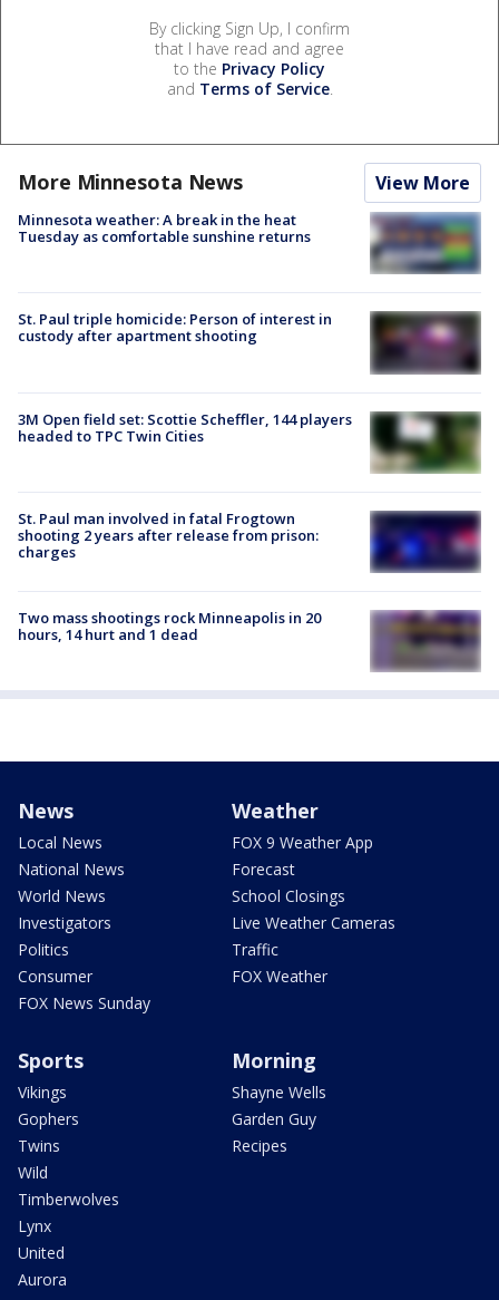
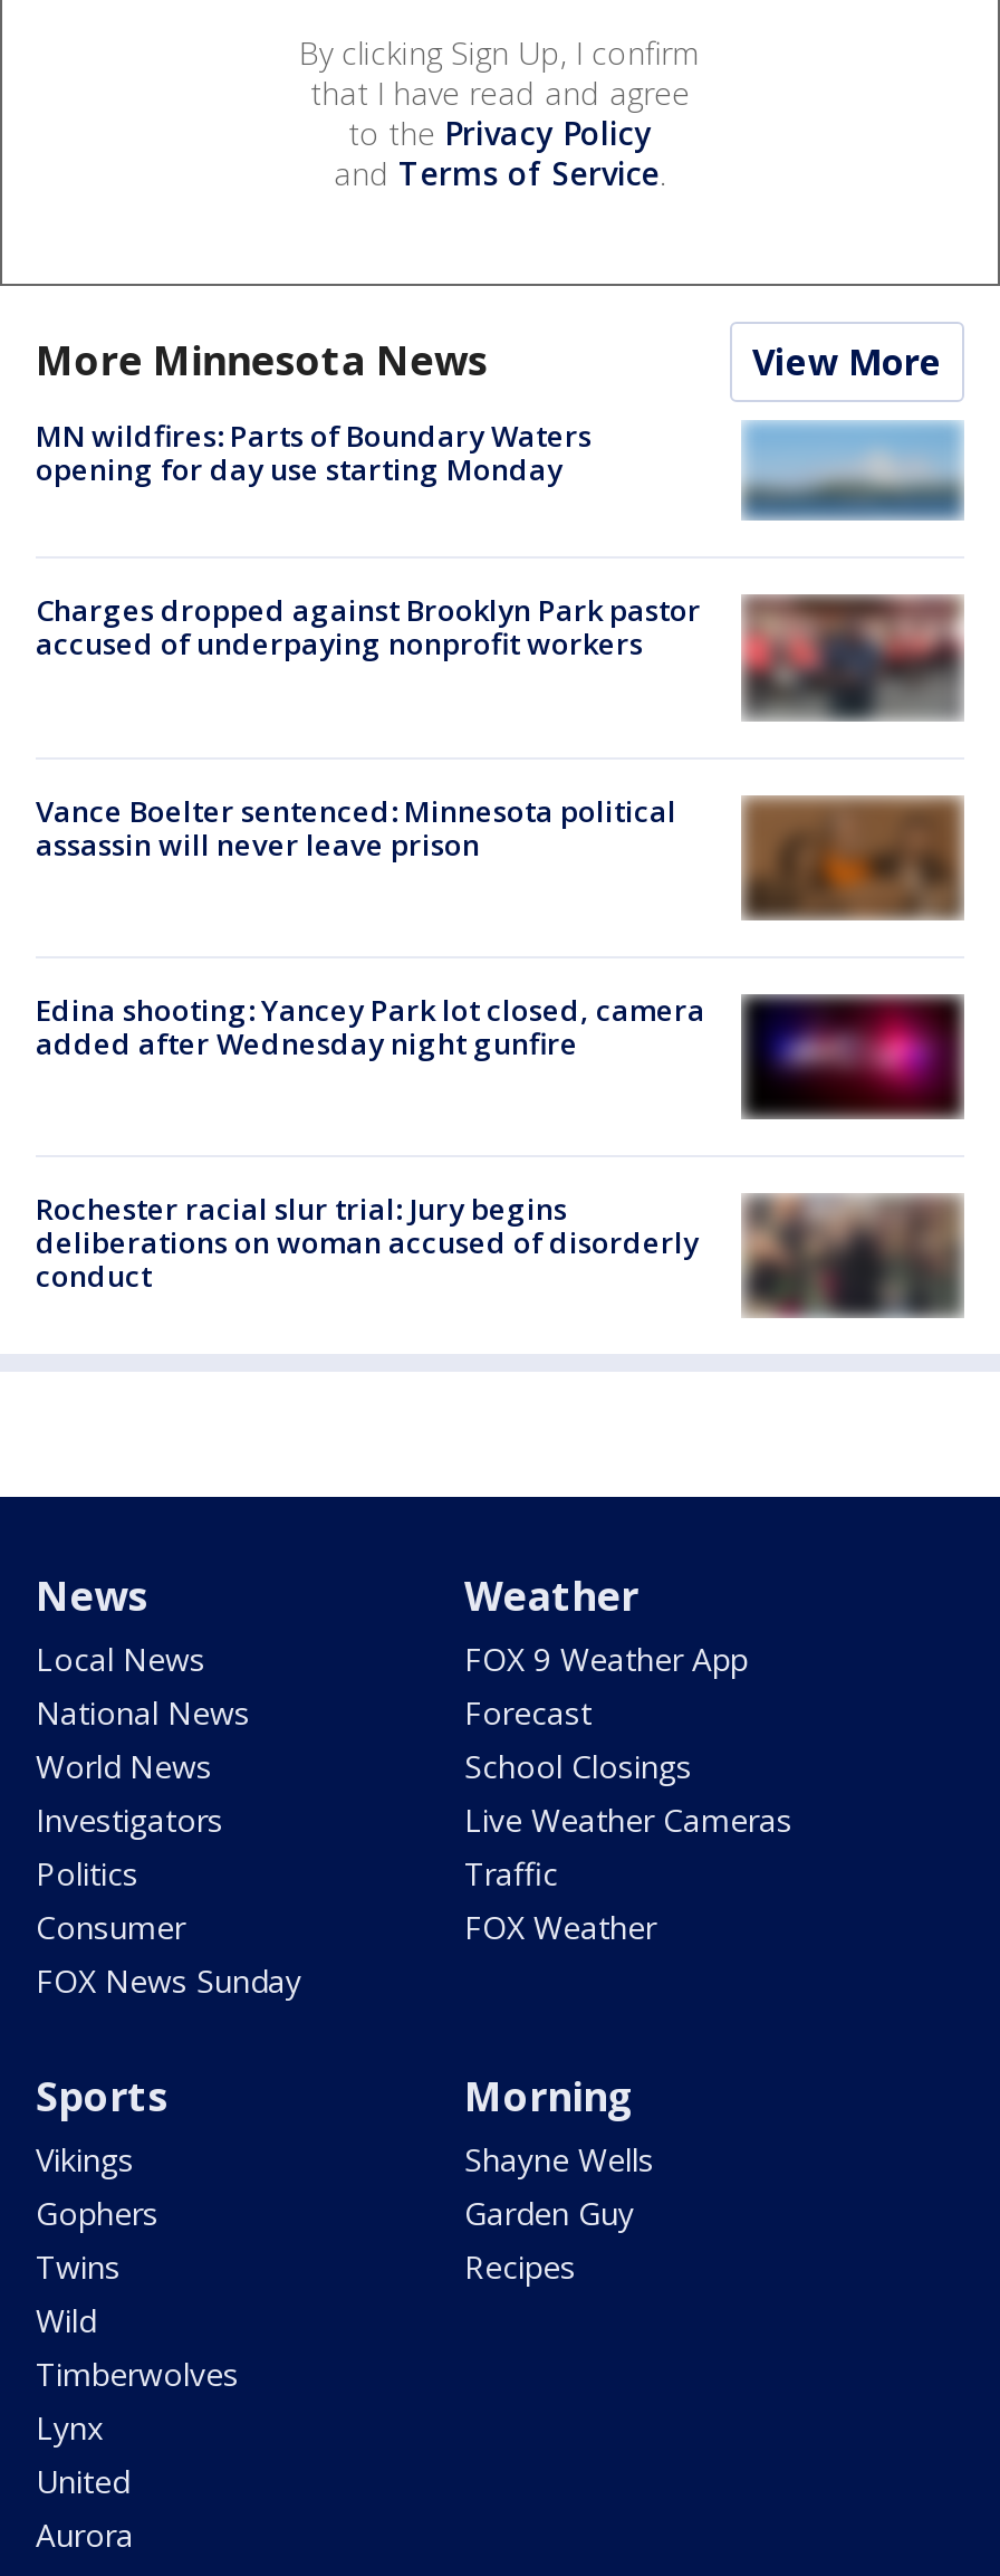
[18,210,311,246] Minnesota weather: A break in the heat | Tuesday as comfortable sunshine returns -> [36,416,592,489] MN wildfires: Parts of Boundary Waters | opening for day use starting Monday
[371,213,480,273] [image] -> [746,424,960,521] [image]
[18,309,480,373] [image] | St. Paul triple homicide: Person of interest in | custody after apartment shooting -> [36,590,964,717] [image] | Charges dropped against Brooklyn Park pastor | accused of underpaying nonprofit workers
[18,409,481,474] [image] | 3M Open field set: Scottie Scheffler, 144 players | headed to TPC Twin Cities -> [36,789,964,918] [image] | Vance Boelter sentenced: Minnesota political | assassin will never leave prison
[18,508,319,562] St. Paul man involved in fatal Frogtown | shooting 2 years after release from prison: | charges -> [36,989,705,1062] Edina shooting: Yancey Park lot closed, camera | added after Wednesday night gunfire
[369,512,481,573] [image] -> [741,996,962,1119] [image]
[18,608,321,644] Two mass shootings rock Minneapolis in 20 | hours, 14 hurt and 1 dead -> [36,1188,699,1295] Rochester racial slur trial: Jury begins | deliberations on woman accused of disorderly | conduct
[374,610,479,669] [image] -> [748,1193,962,1311] [image]

